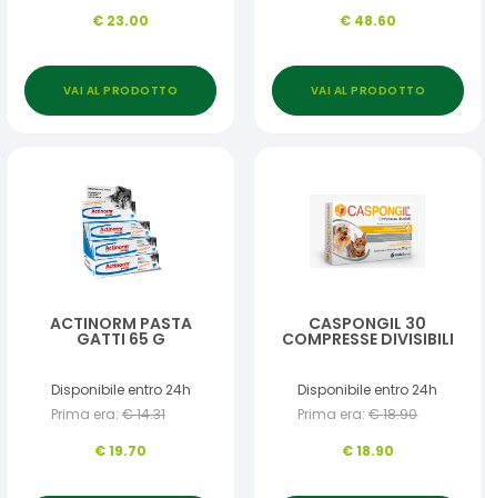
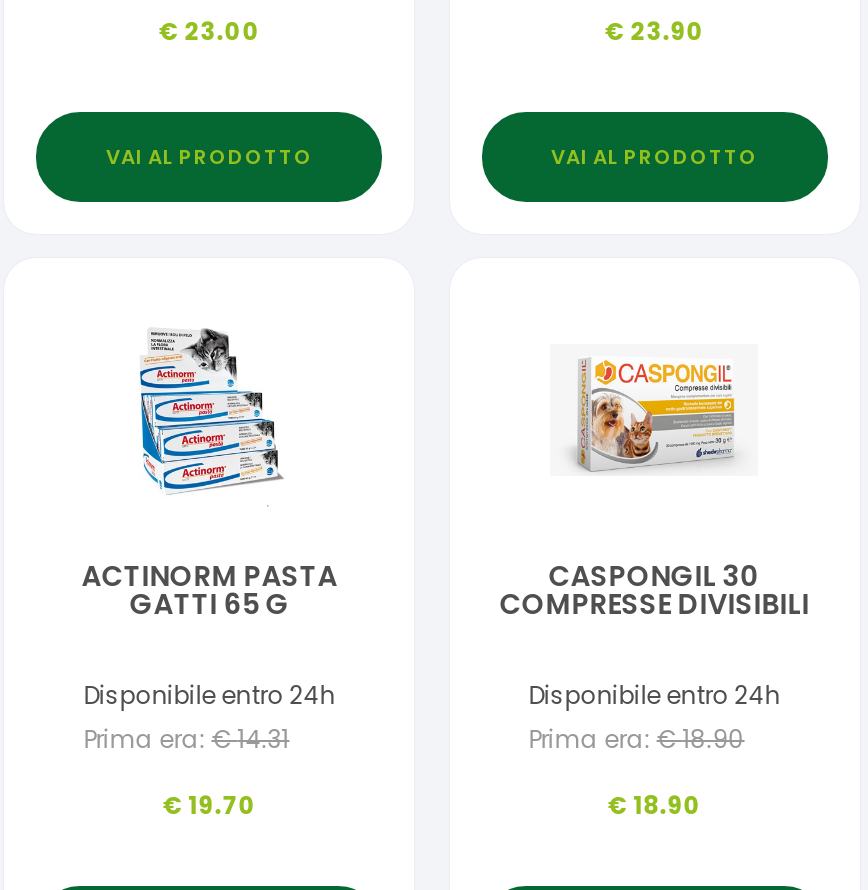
[339,11,396,30] €48.60 -> [605,14,705,48] €23.90

